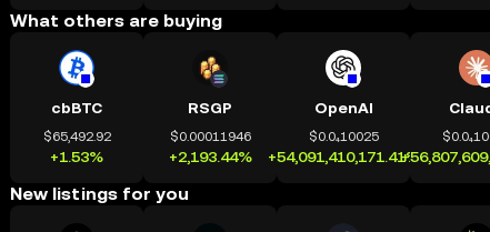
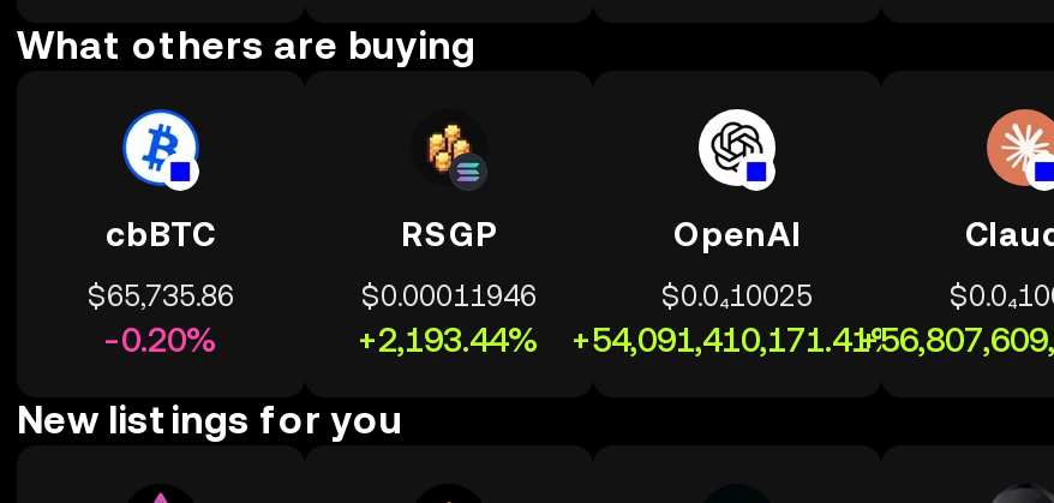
[43,129,111,144] $65,492.92 -> [88,280,234,313] $65,735.86
[50,148,103,165] +1.53% -> [104,321,217,359] -0.20%

